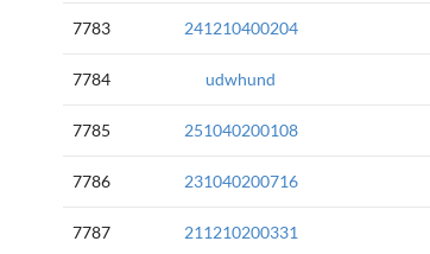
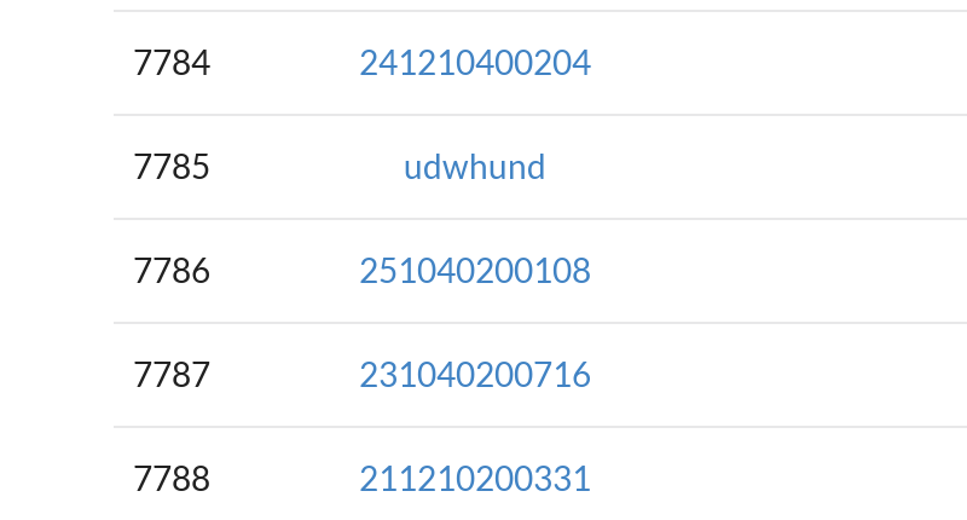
[72,18,110,38] 7783 -> [133,41,210,82] 7784
[72,69,110,89] 7784 -> [133,145,210,186] 7785
[72,120,110,140] 7785 -> [133,249,210,290] 7786
[72,171,110,191] 7786 -> [133,353,210,394] 7787
[72,222,110,242] 7787 -> [133,457,210,498] 7788

